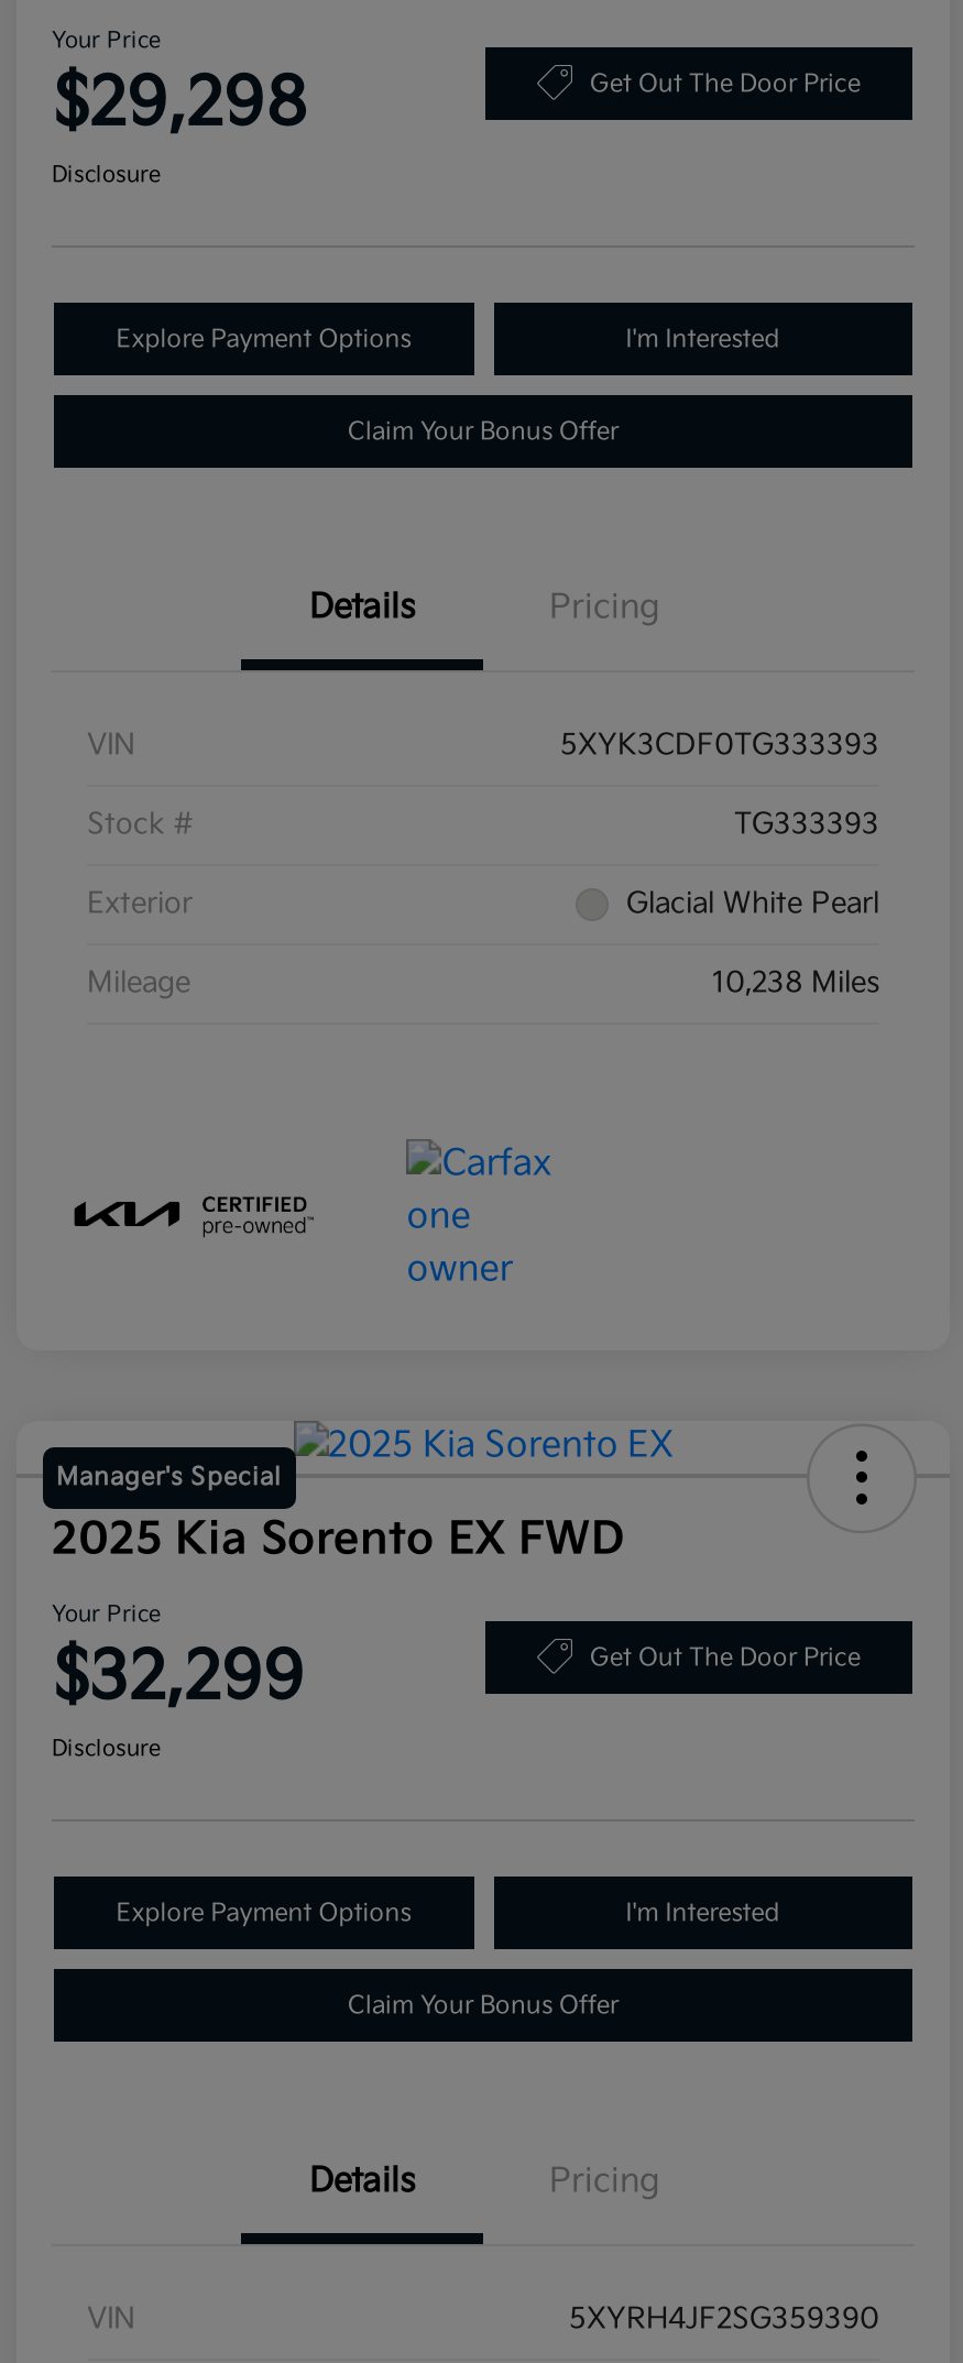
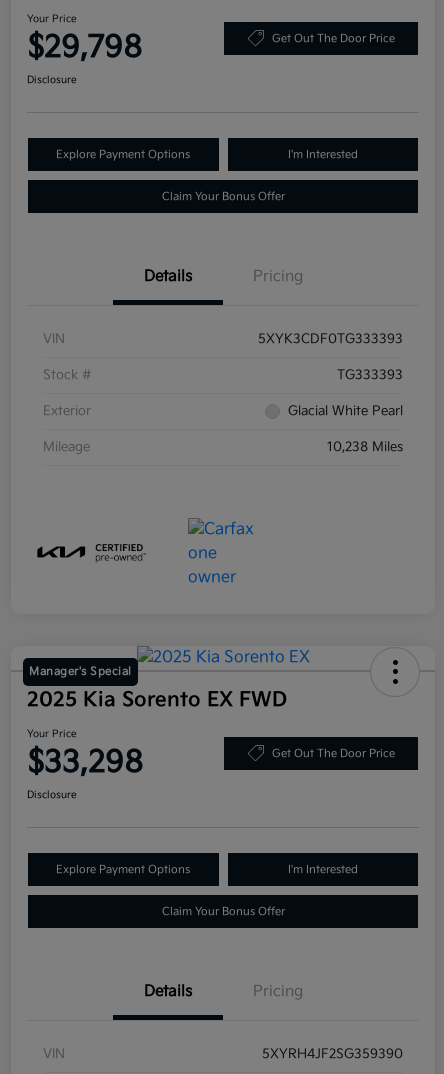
[52,65,307,145] $29,298 -> [27,30,142,66] $29,798
[52,1639,305,1718] $32,299 -> [27,745,143,781] $33,298

